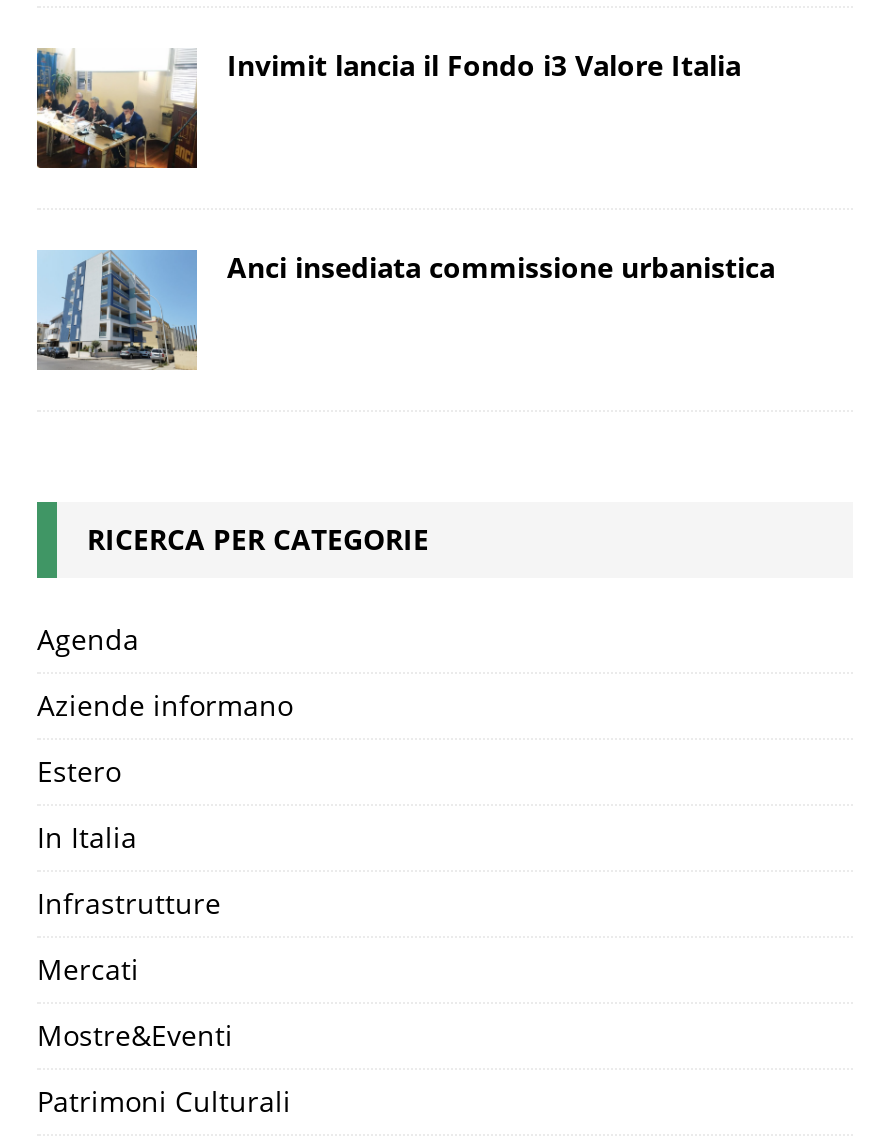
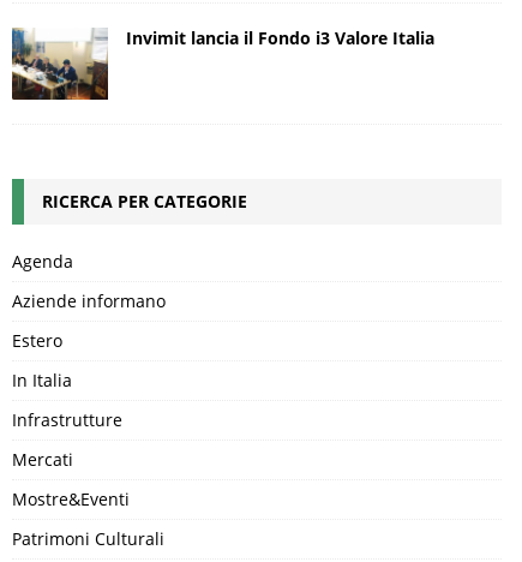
[37,247,775,370] [image] | Anci insediata commissione urbanistica -> none

